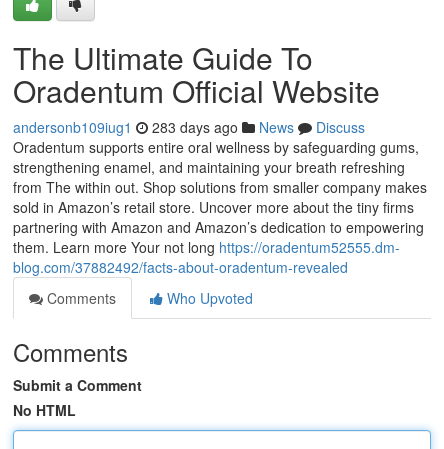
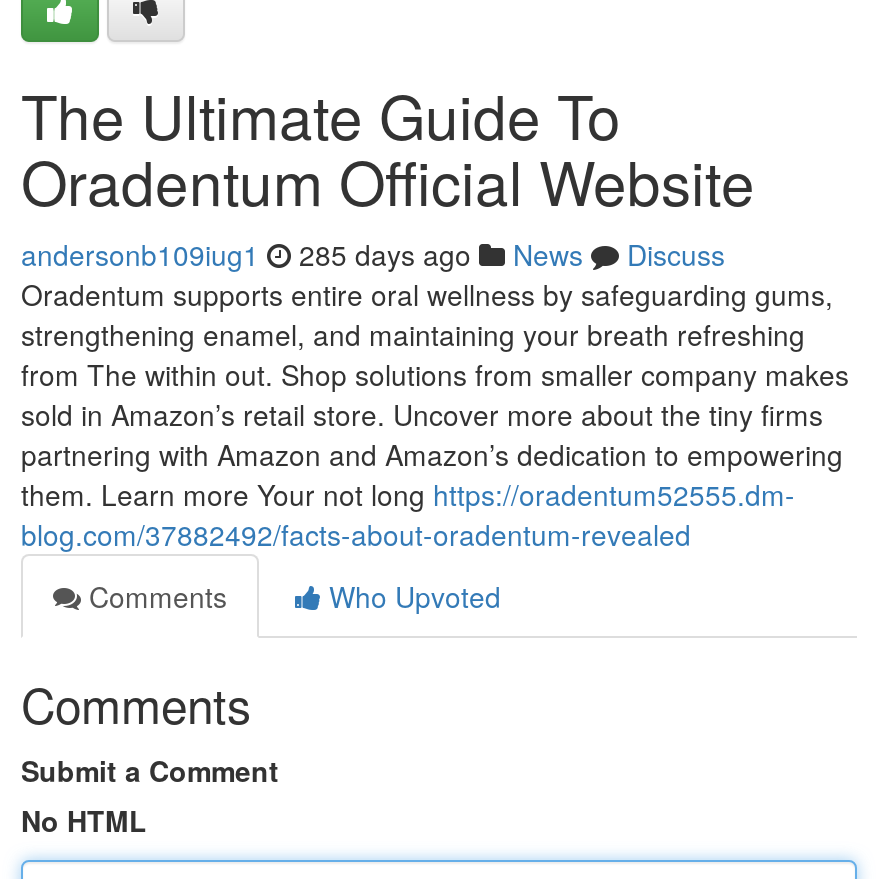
[13,117,365,137] andersonb109iug1 283 days ago News Discuss -> [21,234,725,274] andersonb109iug1 285 days ago News Discuss

